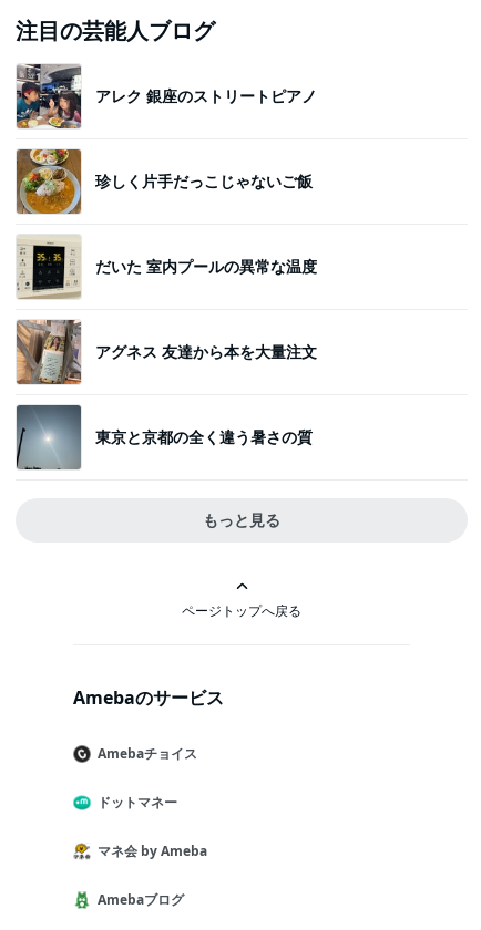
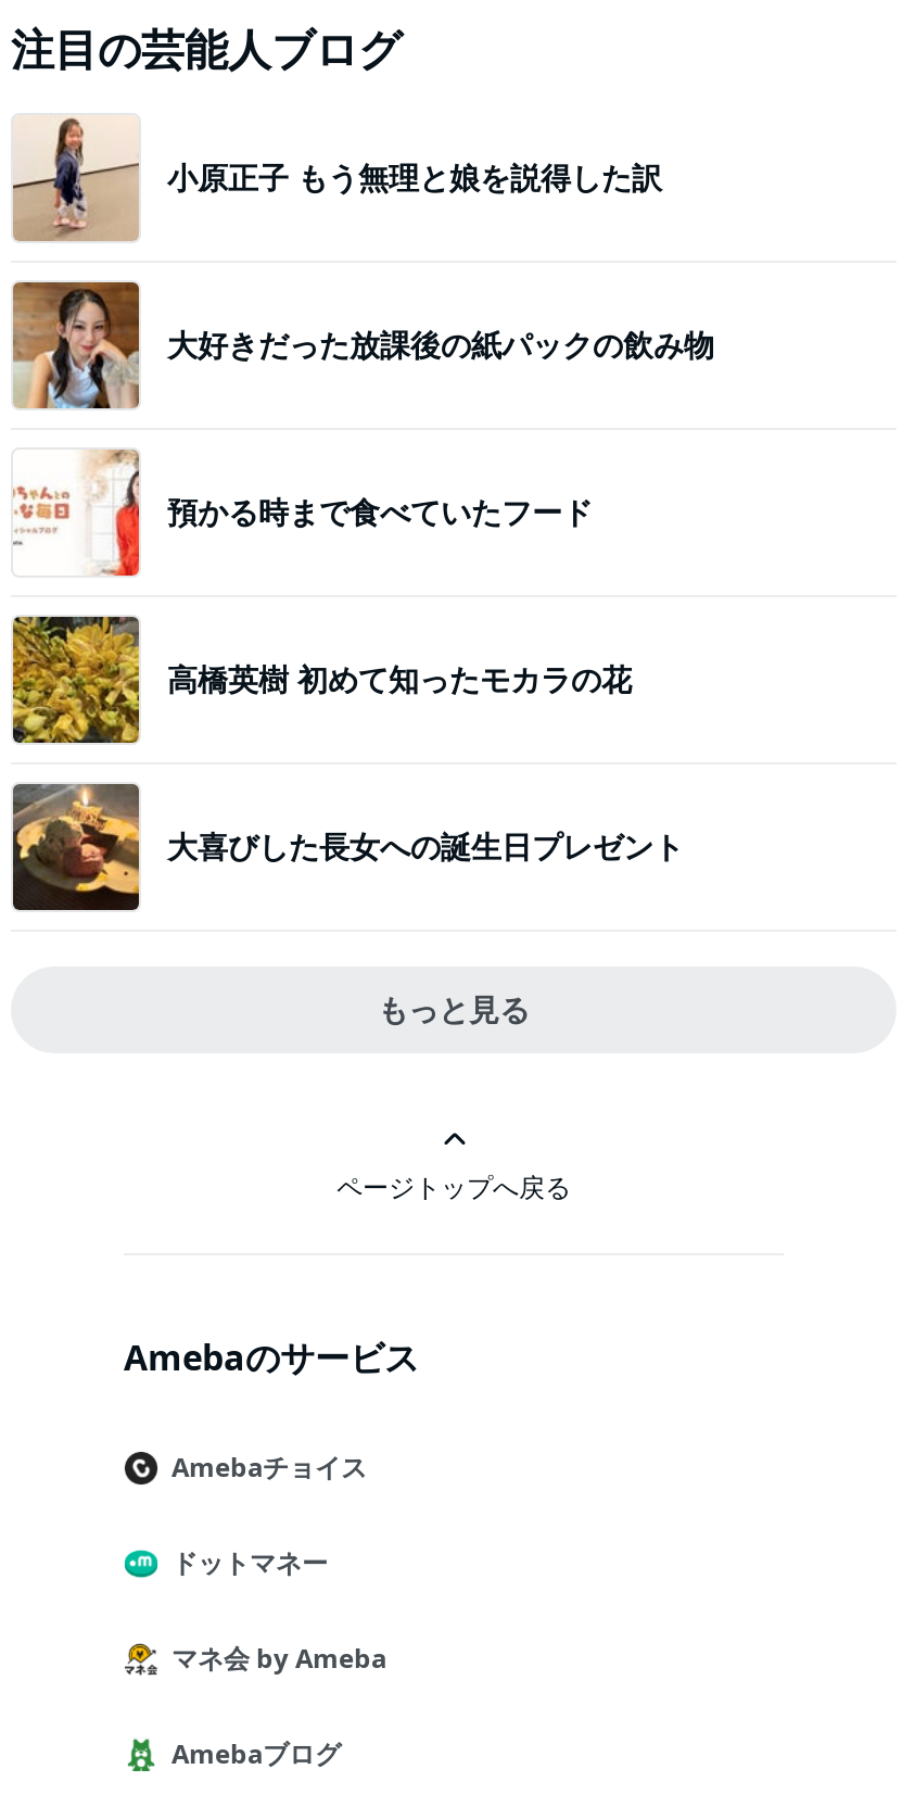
[16,63,317,128] [image] | アレク 銀座のストリートピアノ -> [11,115,662,243] [image] | 小原正子 もう無理と娘を説得した訳
[17,148,313,215] [image] | 珍しく片手だっこじゃないご飯 -> [11,280,714,410] [image] | 大好きだった放課後の紙パックの飲み物
[16,235,317,300] [image] | だいた 室内プールの異常な温度 -> [13,450,593,578] [image] | 預かる時まで食べていたフード
[16,319,317,385] [image] | アグネス 友達から本を大量注文 -> [11,615,632,745] [image] | 高橋英樹 初めて知ったモカラの花
[16,404,313,471] [image] | 東京と京都の全く違う暑さの質 -> [11,782,684,910] [image] | 大喜びした長女への誕生日プレゼント

